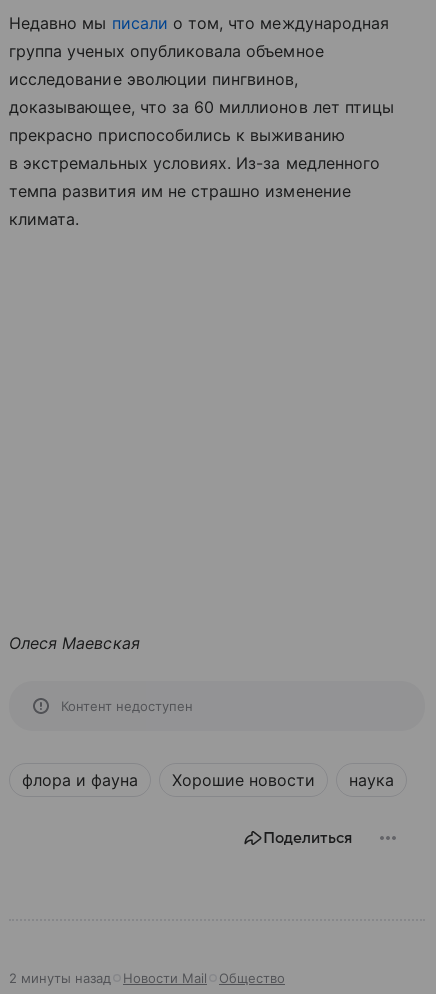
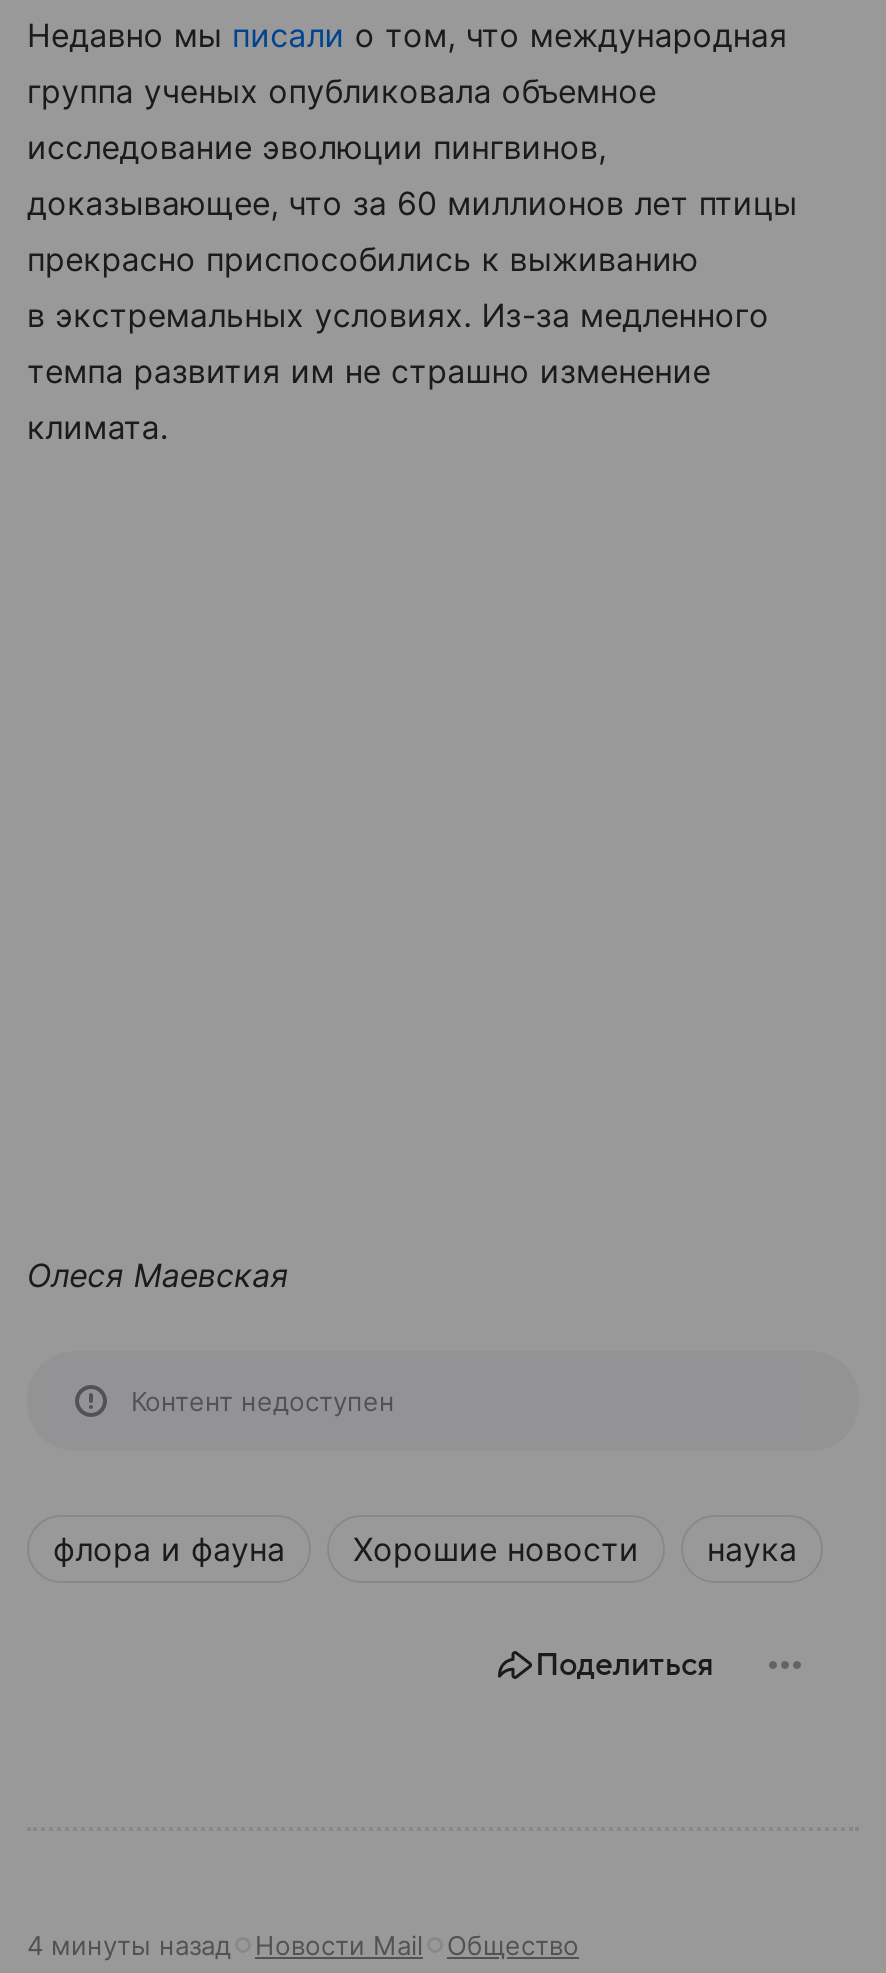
[9,970,285,986] 2 минуты назад Новости Mail Общество -> [27,1929,579,1961] 4 минуты назад Новости Mail Общество

